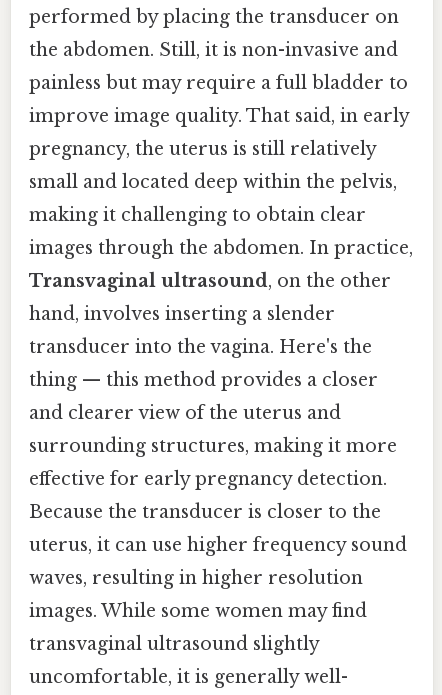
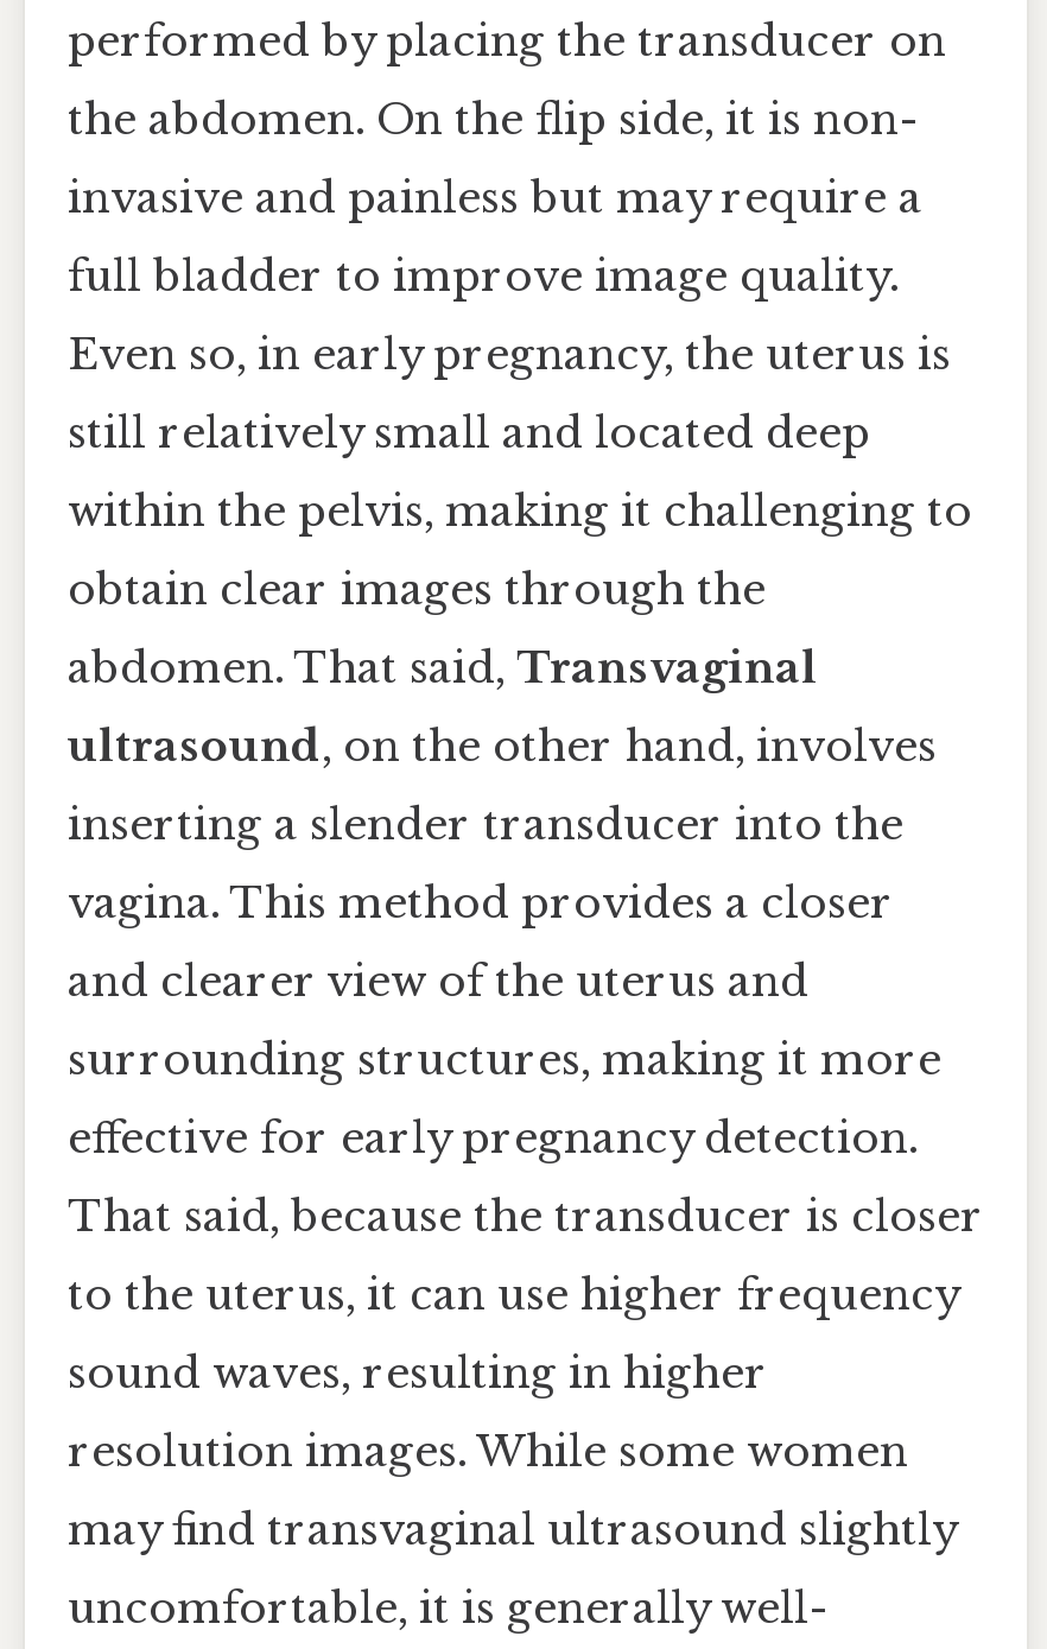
[29,39,398,61] the abdomen. Still, it is non-invasive and -> [68,93,915,145] the abdomen. On the flip side, it is non-
[29,72,408,94] painless but may require a full bladder to -> [68,171,922,224] invasive and painless but may require a
[29,105,409,127] improve image quality. That said, in early -> [68,250,899,302] full bladder to improve image quality.
[29,138,376,160] pregnancy, the uterus is still relatively -> [68,328,951,380] Even so, in early pregnancy, the uterus is
[29,171,397,193] small and located deep within the pelvis, -> [68,406,870,459] still relatively small and located deep
[29,204,366,226] making it challenging to obtain clear -> [68,485,972,537] within the pelvis, making it challenging to
[29,237,413,259] images through the abdomen. In practice, -> [68,563,766,615] obtain clear images through the
[29,270,391,292] Transvaginal ultrasound, on the other -> [68,642,818,694] abdomen. That said, Transvaginal
[29,303,335,325] hand, involves inserting a slender -> [68,720,937,772] ultrasound, on the other hand, involves
[29,336,372,358] transducer into the vagina. Here's the -> [68,798,903,850] inserting a slender transducer into the
[29,369,378,391] thing — this method provides a closer -> [68,877,894,929] vagina. This method provides a closer
[29,501,381,523] Because the transducer is closer to the -> [68,1190,984,1242] That said, because the transducer is closer
[29,534,407,556] uterus, it can use higher frequency sound -> [68,1268,958,1321] to the uterus, it can use higher frequency
[29,567,363,589] waves, resulting in higher resolution -> [68,1347,768,1399] sound waves, resulting in higher
[29,600,367,622] images. While some women may find -> [68,1425,908,1477] resolution images. While some women
[29,633,319,655] transvaginal ultrasound slightly -> [68,1503,956,1556] may find transvaginal ultrasound slightly

